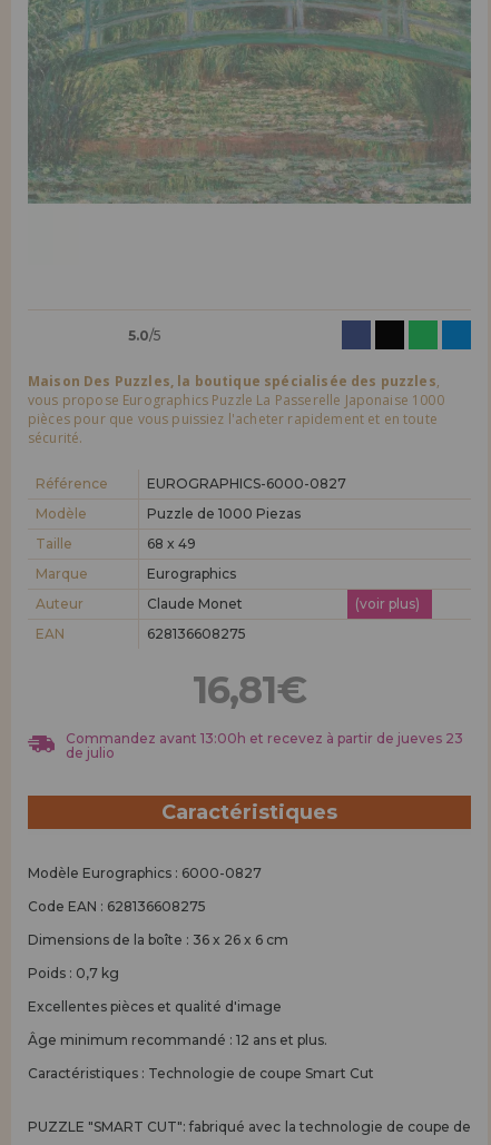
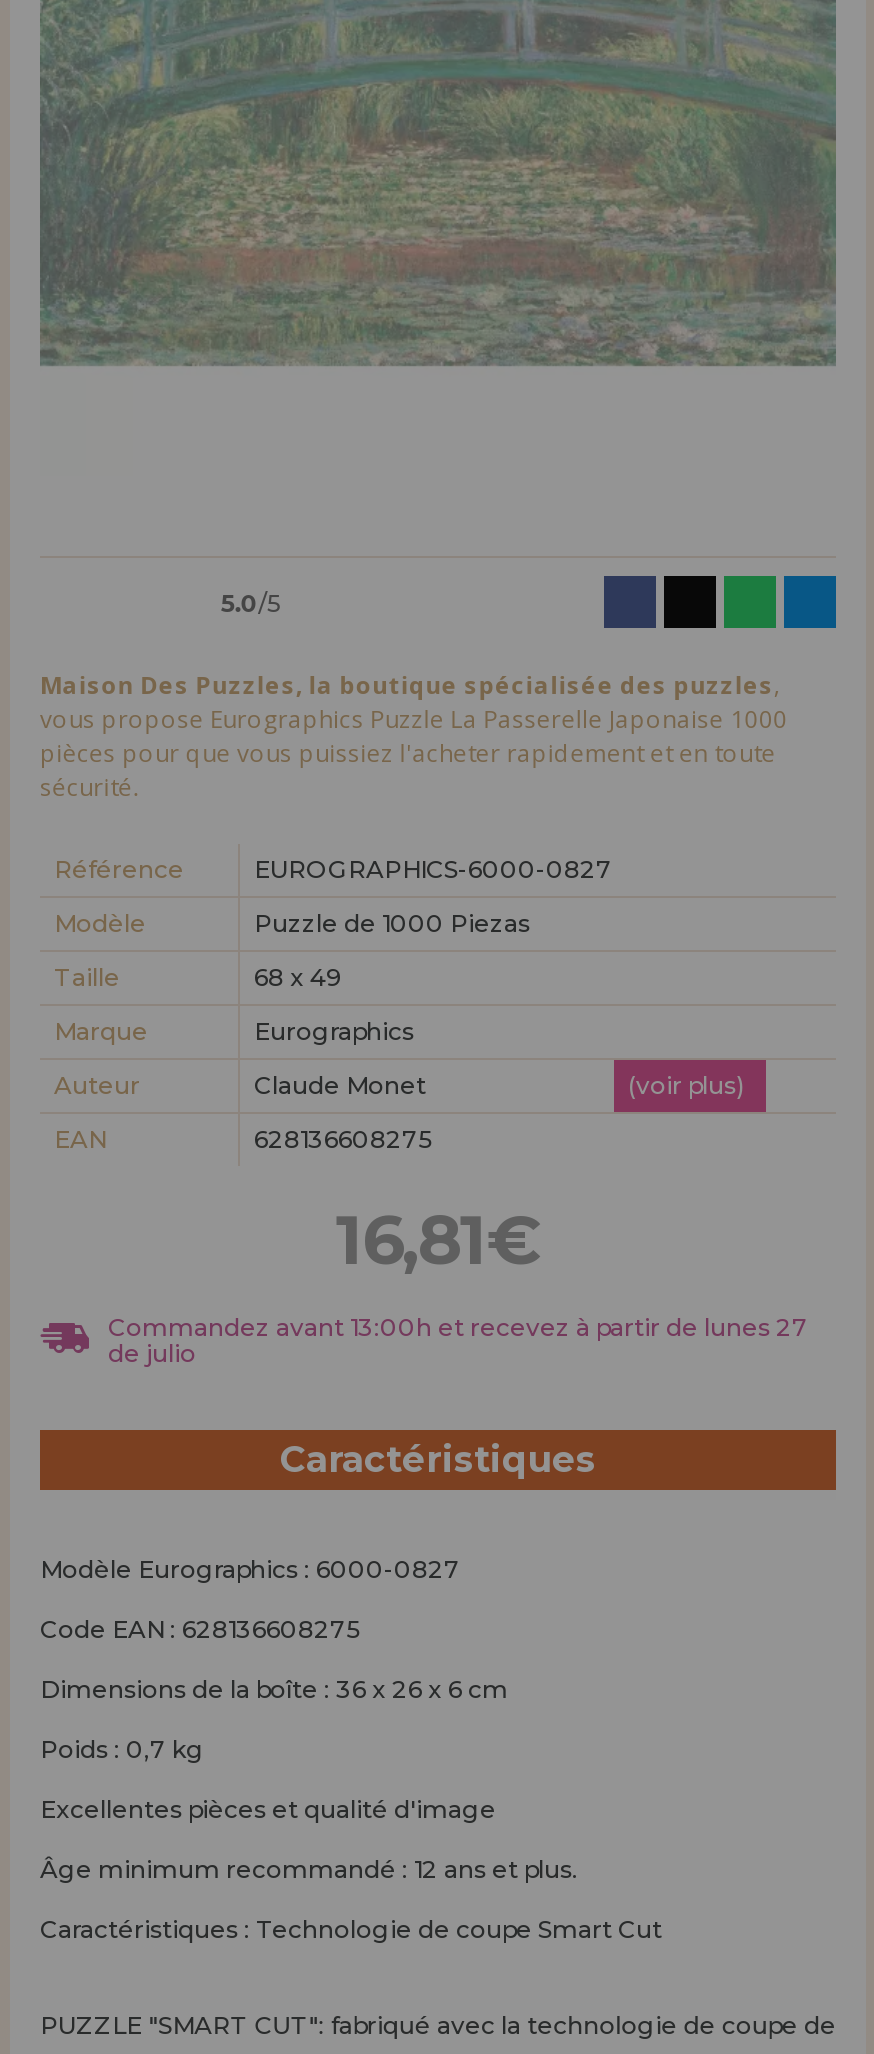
[66,730,463,747] Commandez avant 13:00h et recevez à partir de jueves 23 -> [108,1312,808,1342] Commandez avant 13:00h et recevez à partir de lunes 27

